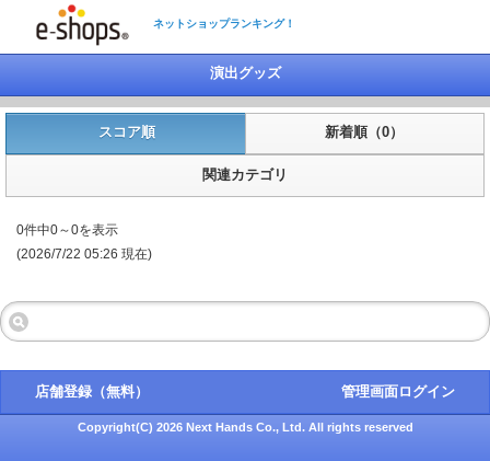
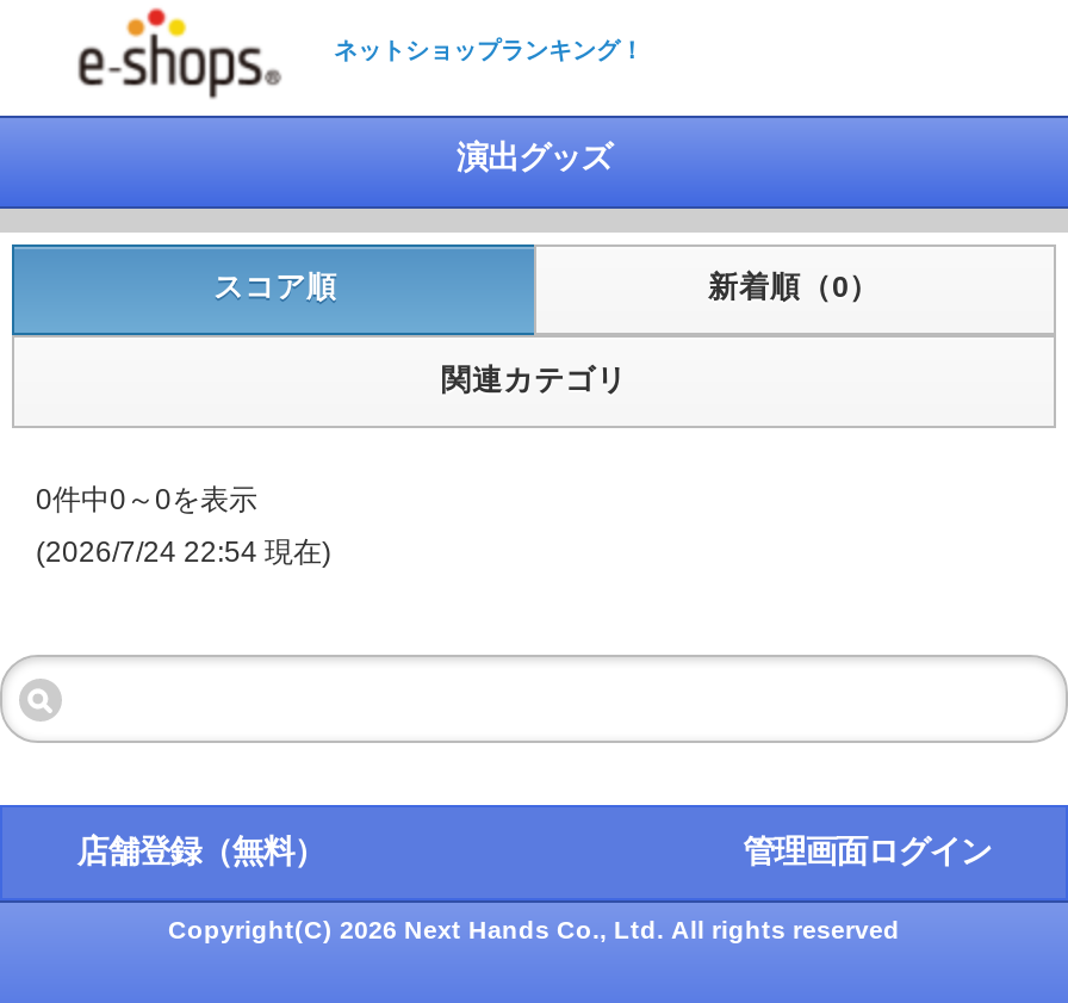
[16,247,152,262] (2026/7/22 05:26 現在) -> [36,536,331,569] (2026/7/24 22:54 現在)

